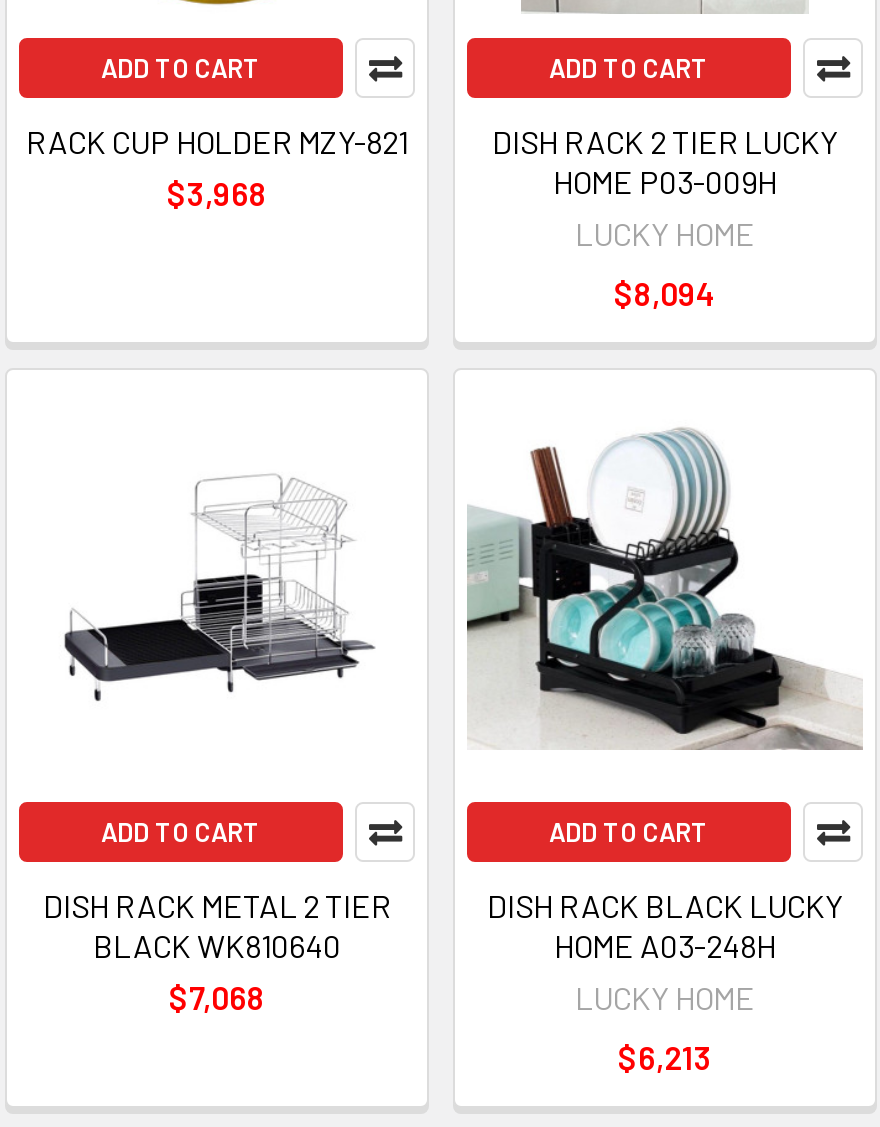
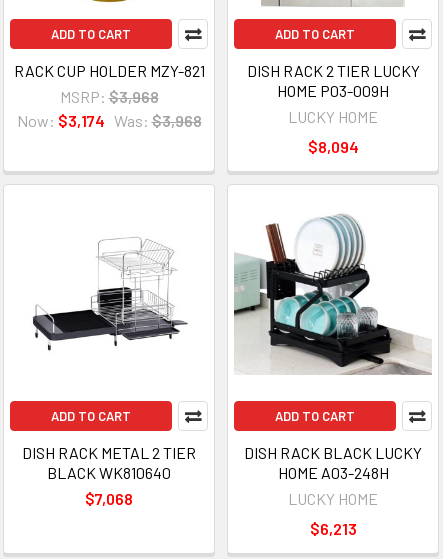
[167,174,267,212] $3,968 -> [16,87,201,130] MSRP: $3,968 | Now: $3,174 Was: $3,968

